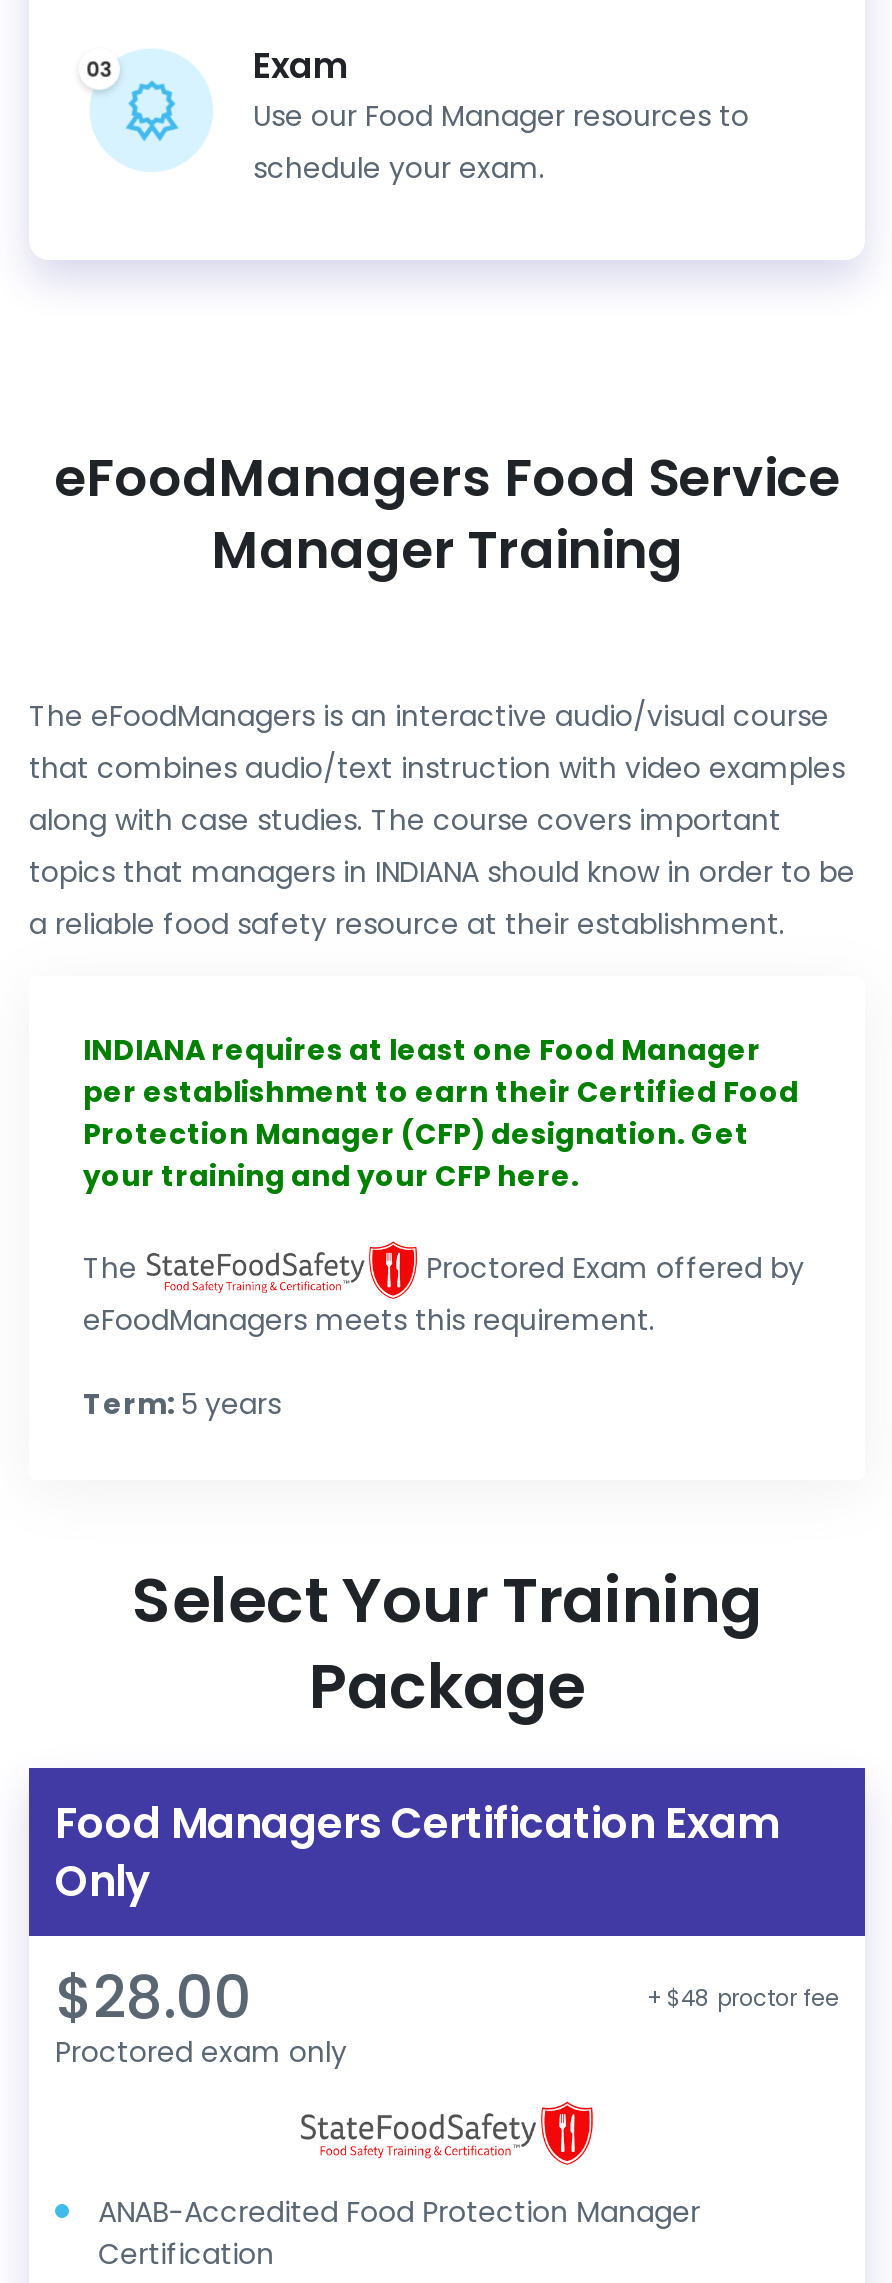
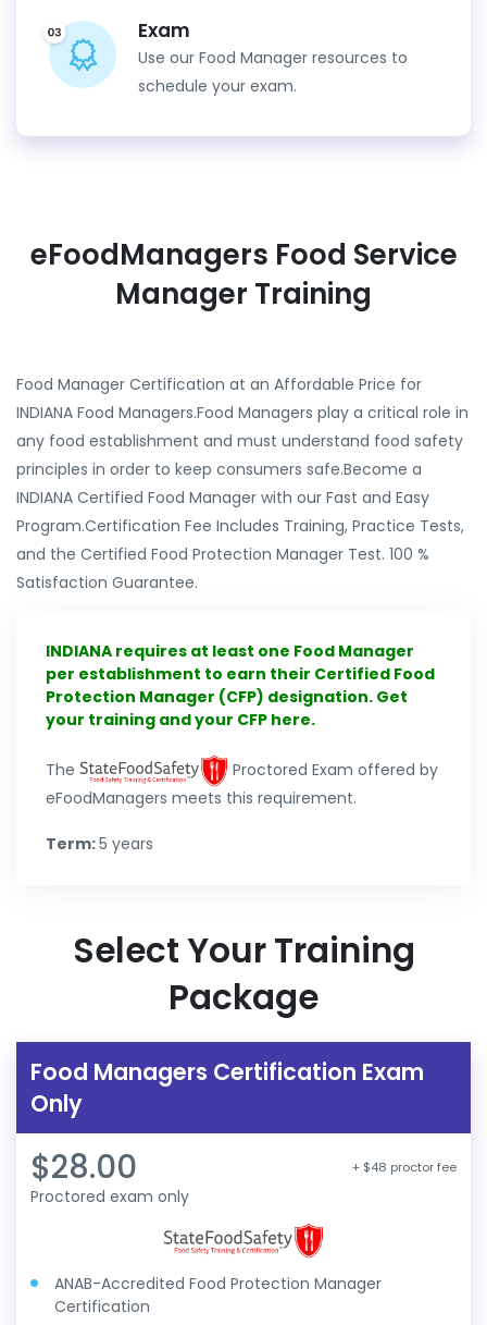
[29,696,855,944] The eFoodManagers is an interactive audio/visual course | that combines audio/text instruction with video examples | along with case studies. The course covers important | topics that managers in INDIANA should know in order to be | a reliable food safety resource at their establishment. -> [16,373,469,593] Food Manager Certification at an Affordable Price for | INDIANA Food Managers.Food Managers play a critical role in | any food establishment and must understand food safety | principles in order to keep consumers safe.Become a | INDIANA Certified Food Manager with our Fast and Easy | Program.Certification Fee Includes Training, Practice Tests, | and the Certified Food Protection Manager Test. 100 % | Satisfaction Guarantee.

